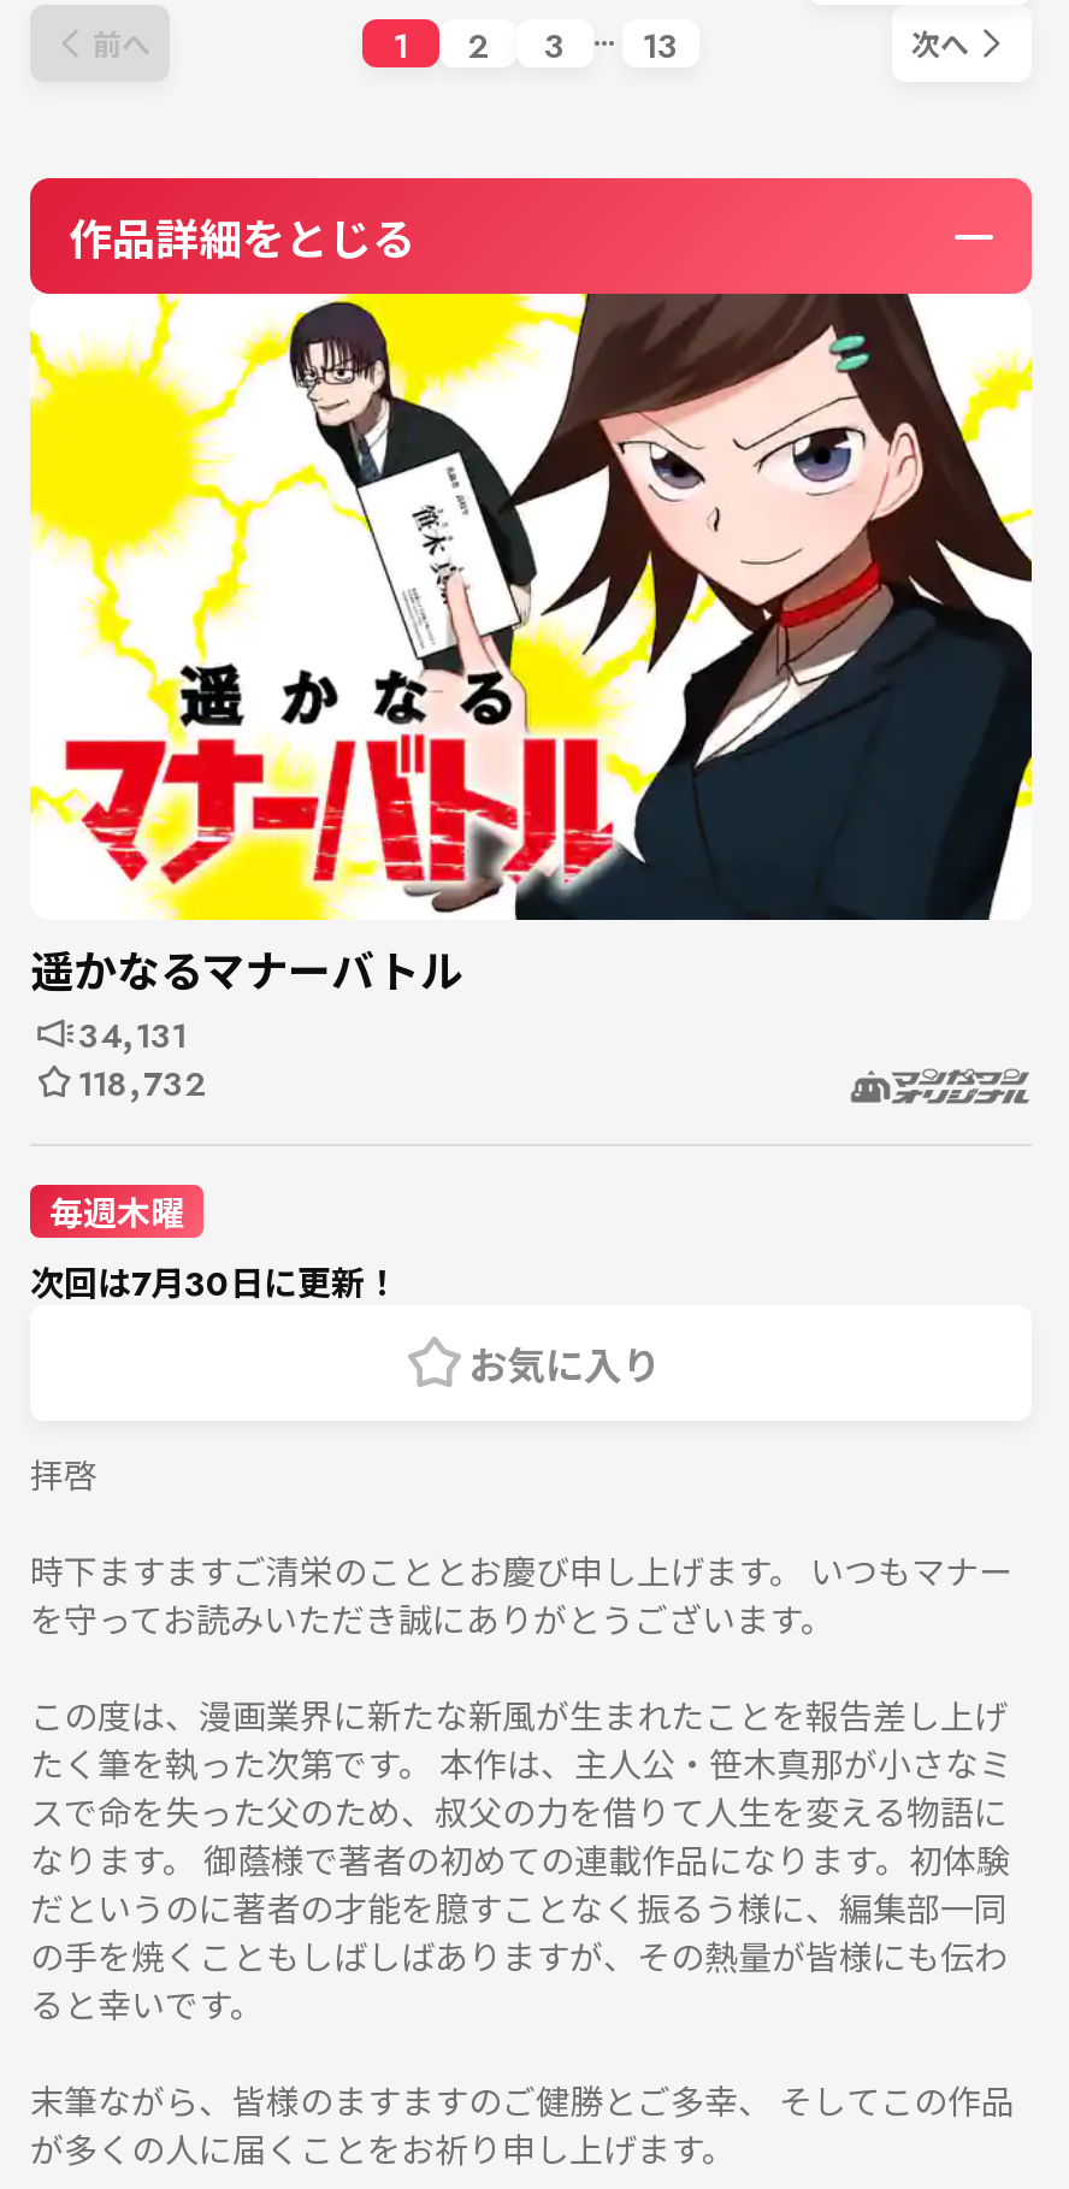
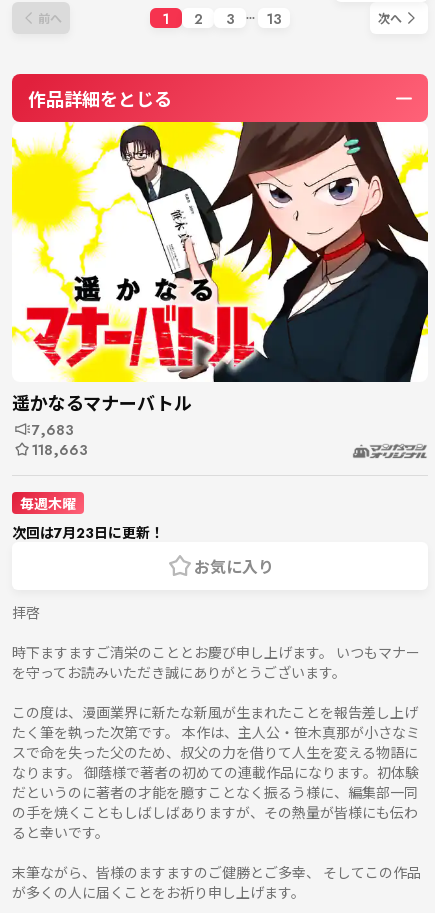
[78,1009,187,1057] 34,131 -> [32,419,74,439] 7,683
[78,1057,206,1105] 118,732 -> [32,439,88,459] 118,663
[30,1257,398,1305] 次回は7月30日に更新！ -> [12,522,164,542] 次回は7月23日に更新！

